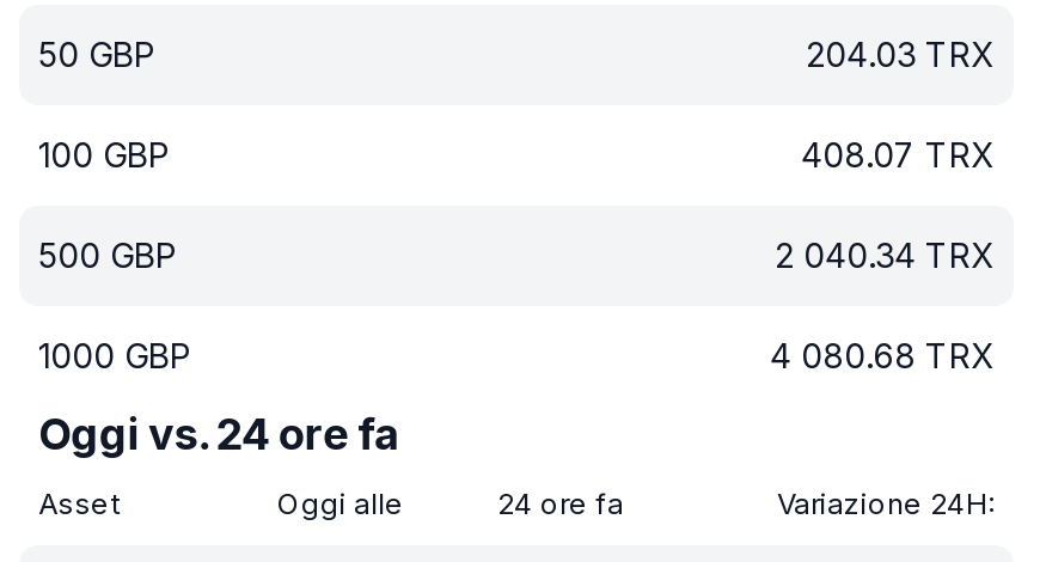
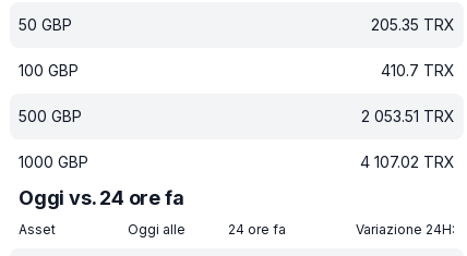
[806,33,995,74] 204.03 TRX -> [371,15,455,34] 205.35 TRX
[801,134,995,175] 408.07 TRX -> [381,61,455,80] 410.7 TRX
[775,234,995,275] 2 040.34 TRX -> [361,107,455,125] 2 053.51 TRX
[770,335,995,375] 4 080.68 TRX -> [360,153,455,171] 4 107.02 TRX

